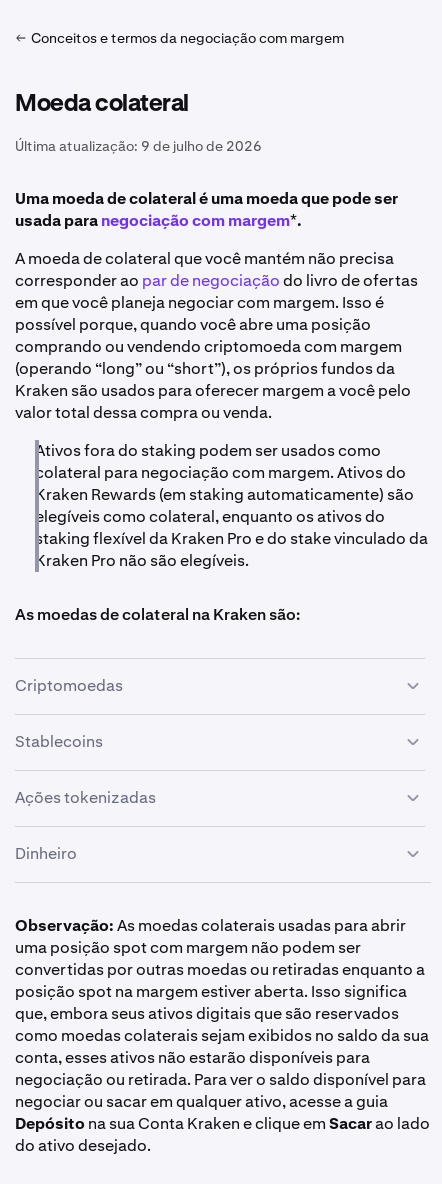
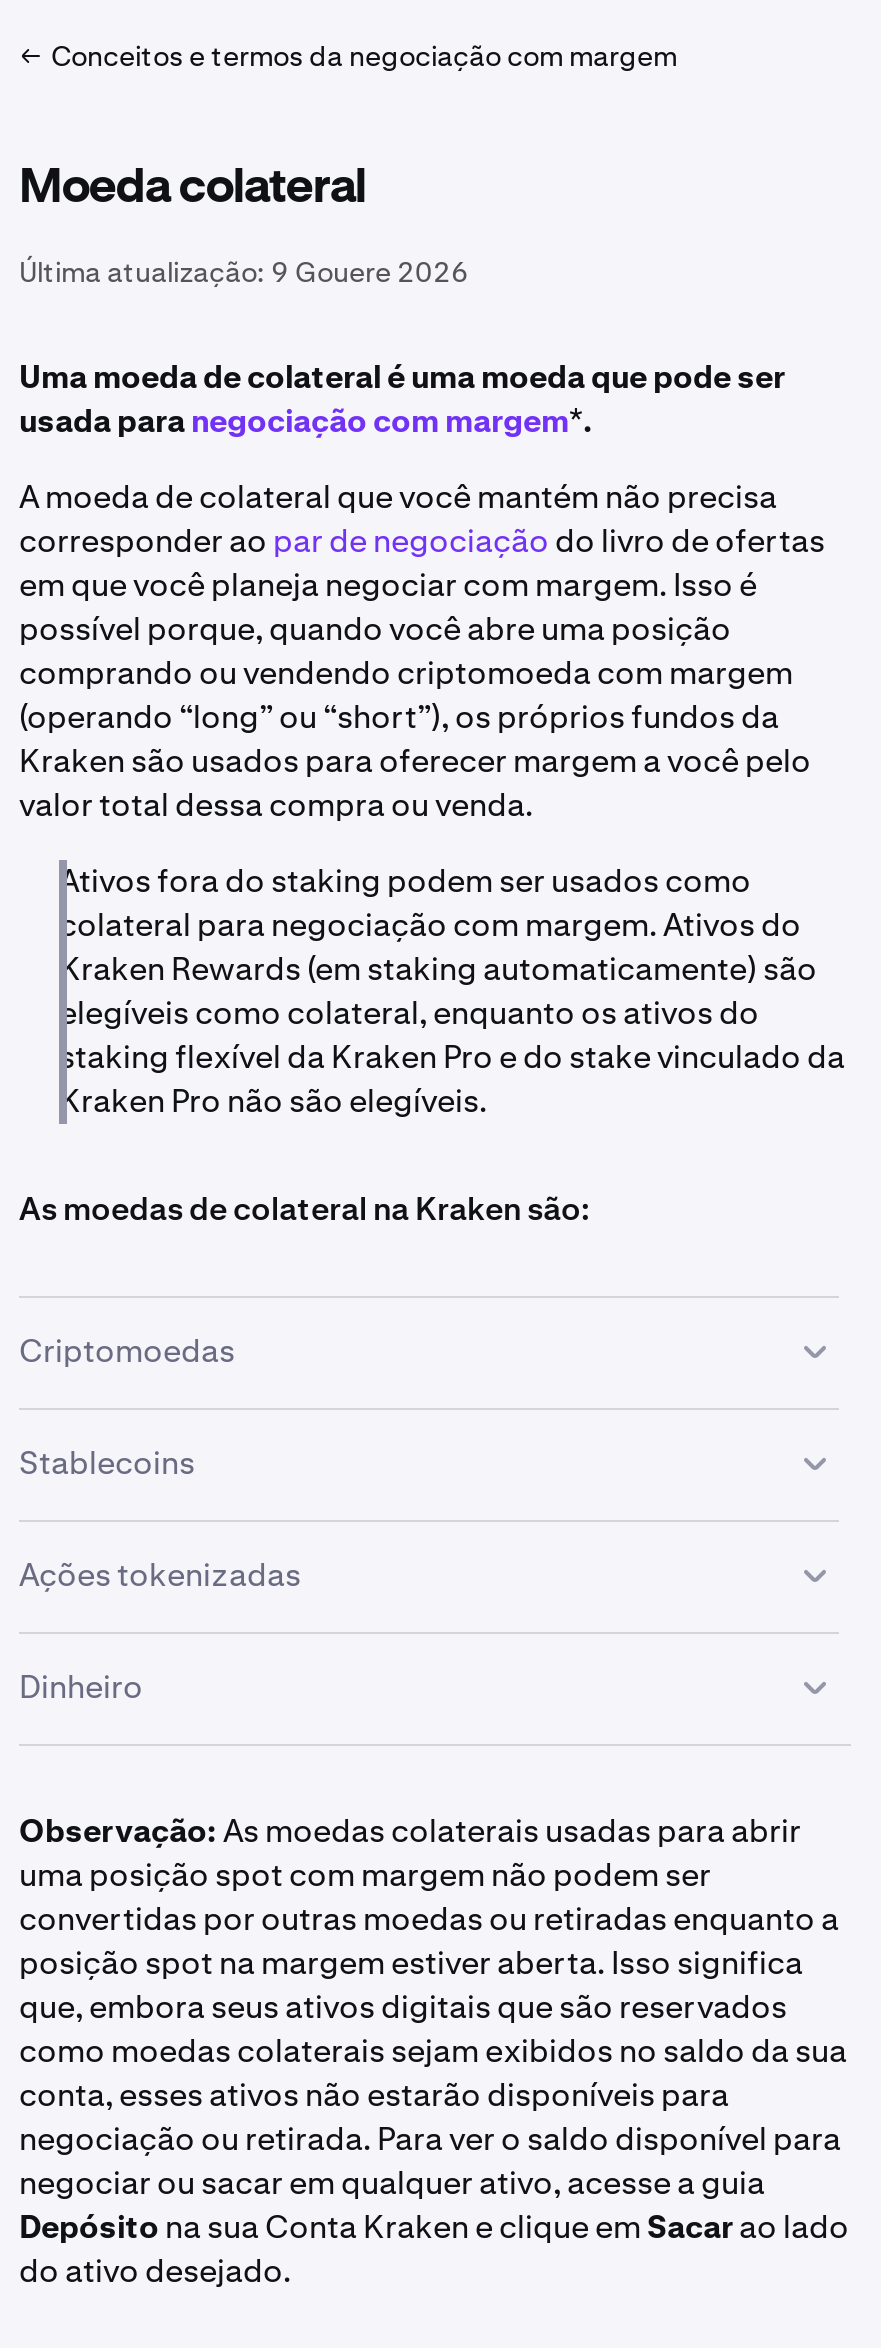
[15,137,262,155] Última atualização: 9 de julho de 2026 -> [19,254,469,290] Última atualização: 9 Gouere 2026

